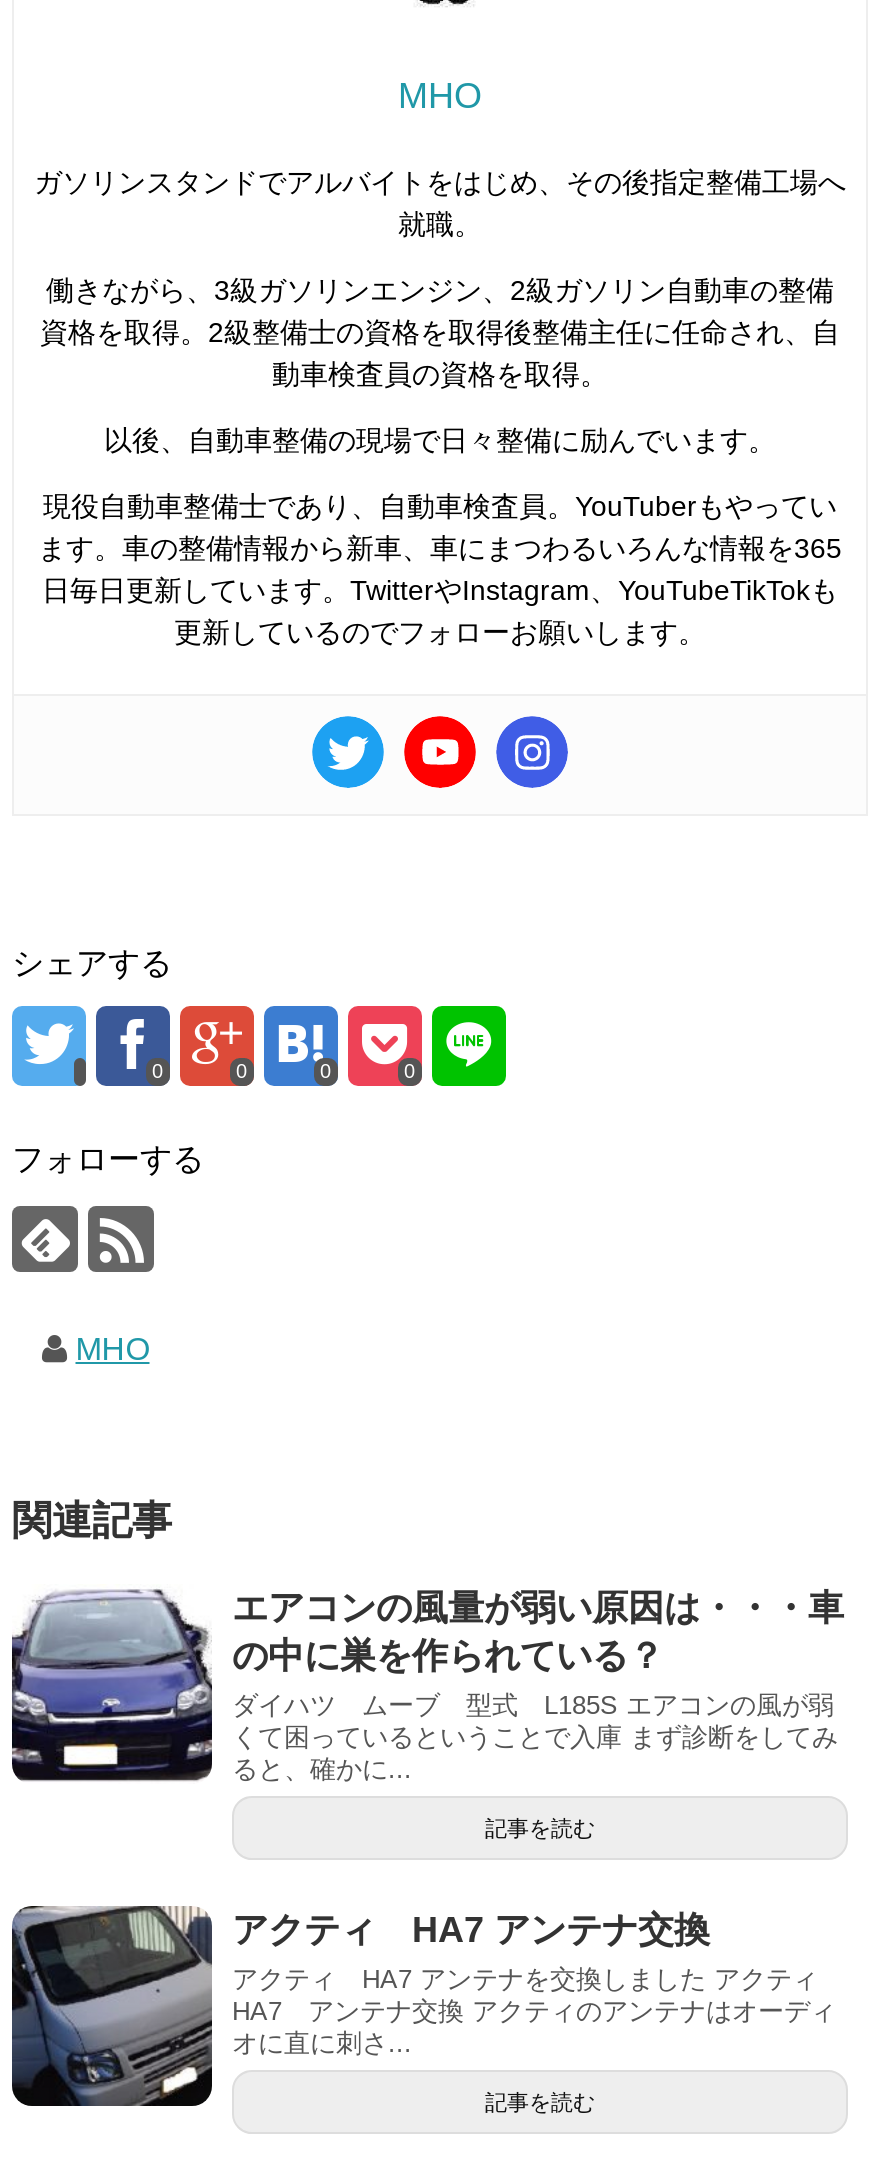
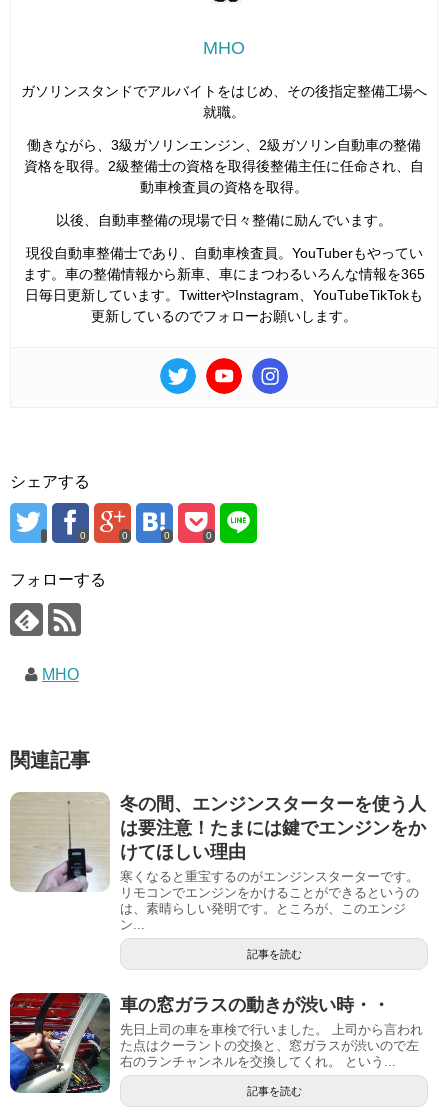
[12,1584,844,1783] [image] | エアコンの風量が弱い原因は・・・車 | の中に巣を作られている？ | ダイハツ ムーブ 型式 L185S エアコンの風が弱 | くて困っているということで入庫 まず診断をしてみ | ると、確かに... -> [9,791,426,932] [image] | 冬の間、エンジンスターターを使う人 | は要注意！たまには鍵でエンジンをか | けてほしい理由 | 寒くなると重宝するのがエンジンスターターです。 | リモコンでエンジンをかけることができるというの | は、素晴らしい発明です。ところが、このエンジ | ン...
[10,1904,844,2108] [image] | アクティ HA7 アンテナ交換 | アクティ HA7 アンテナを交換しました アクティ | HA7 アンテナ交換 アクティのアンテナはオーディ | オに直に刺さ... -> [9,992,423,1094] [image] | 車の窓ガラスの動きが渋い時・・ | 先日上司の車を車検で行いました。 上司から言われ | た点はクーラントの交換と、窓ガラスが渋いので左 | 右のランチャンネルを交換してくれ。 という...

